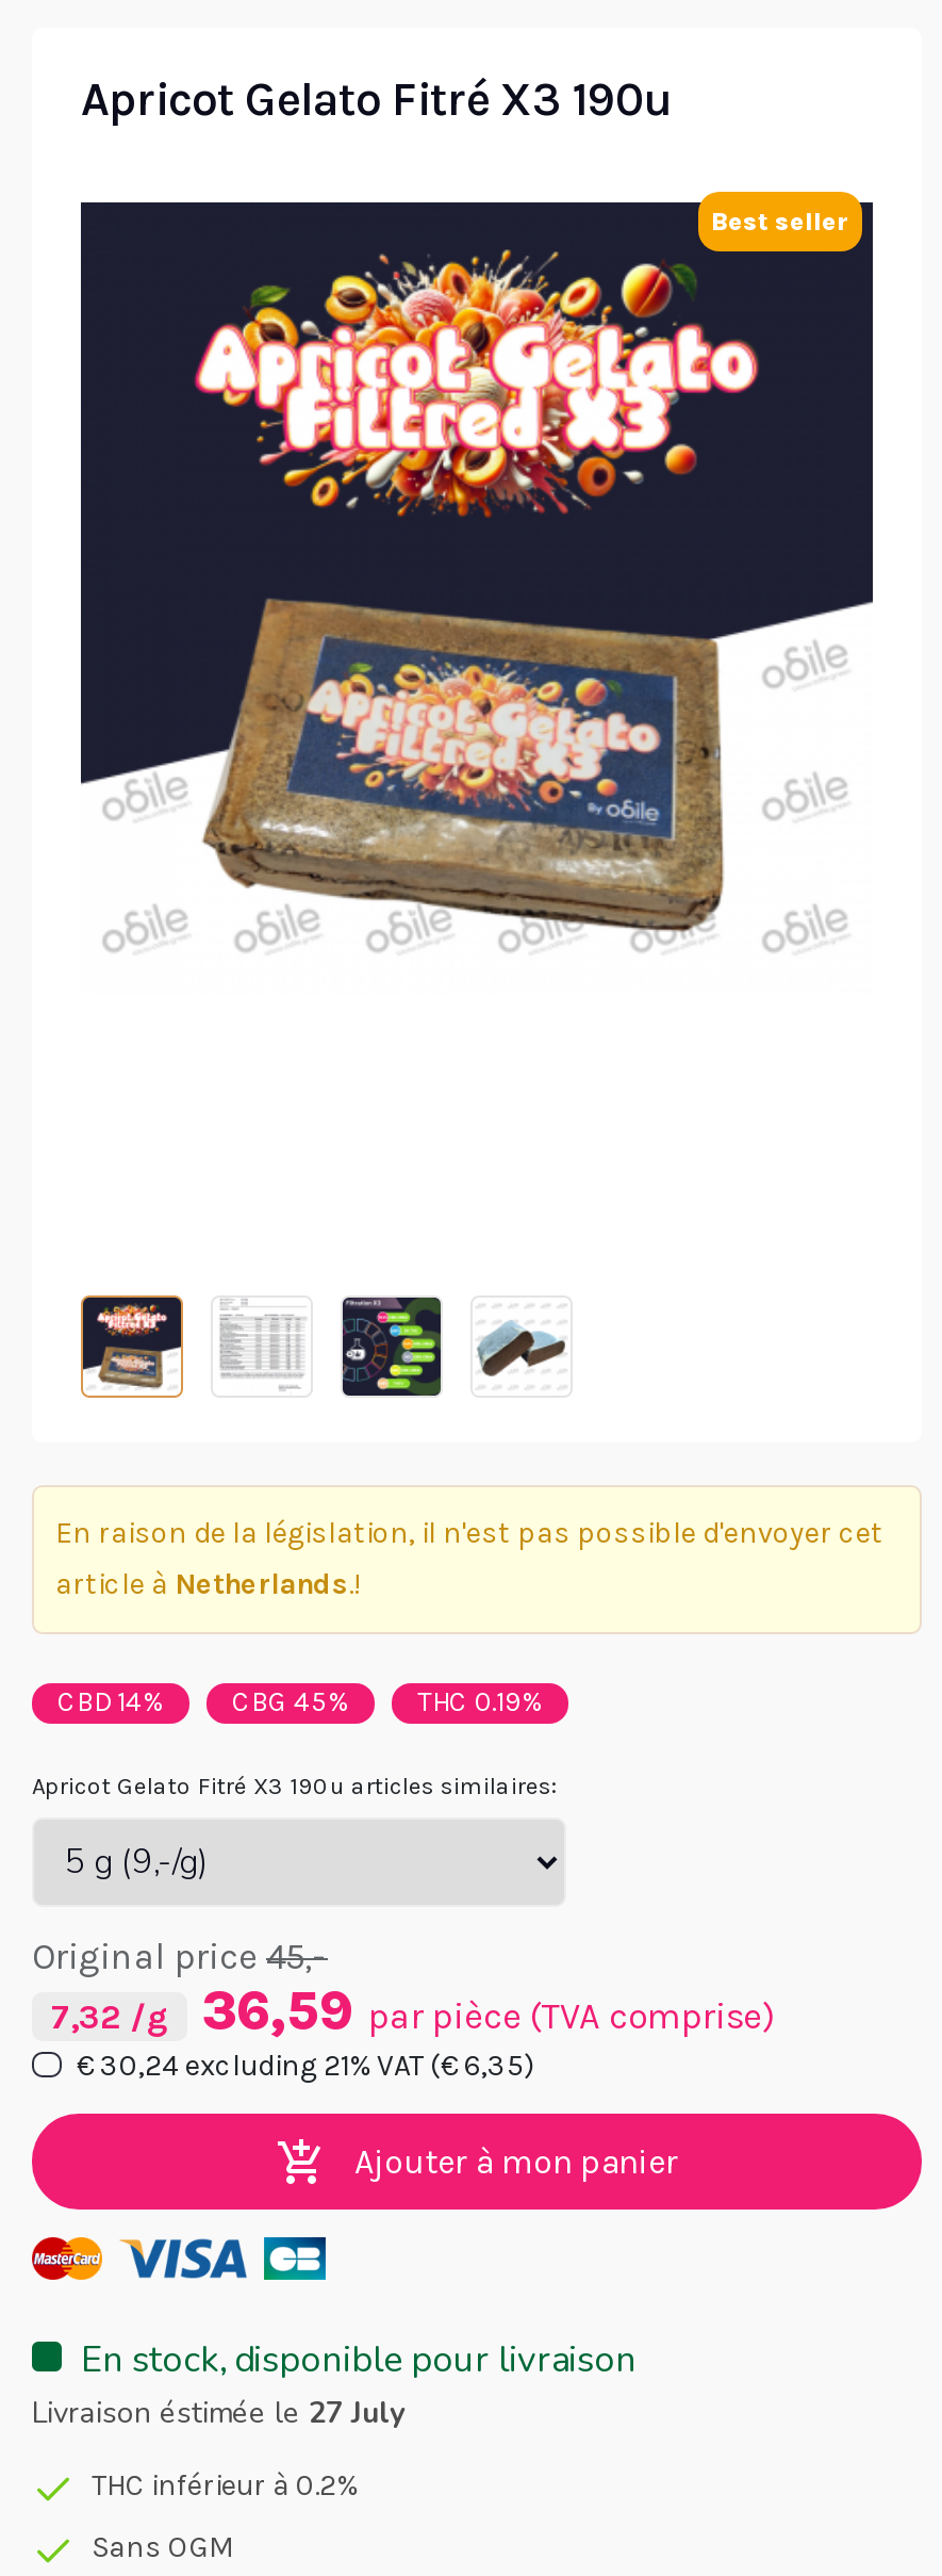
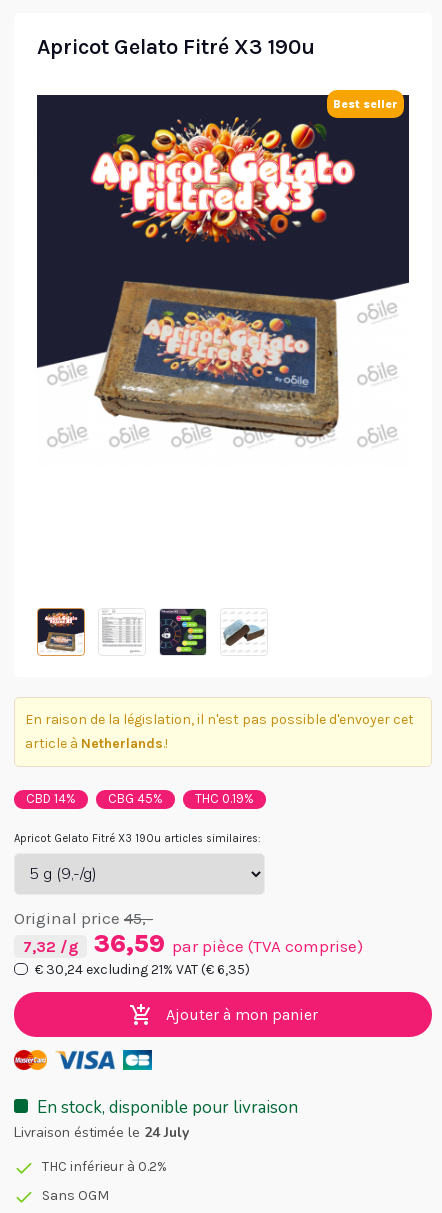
[32,2393,404,2433] Livraison éstimée le 27 July -> [14,1123,189,1142] Livraison éstimée le 24 July

